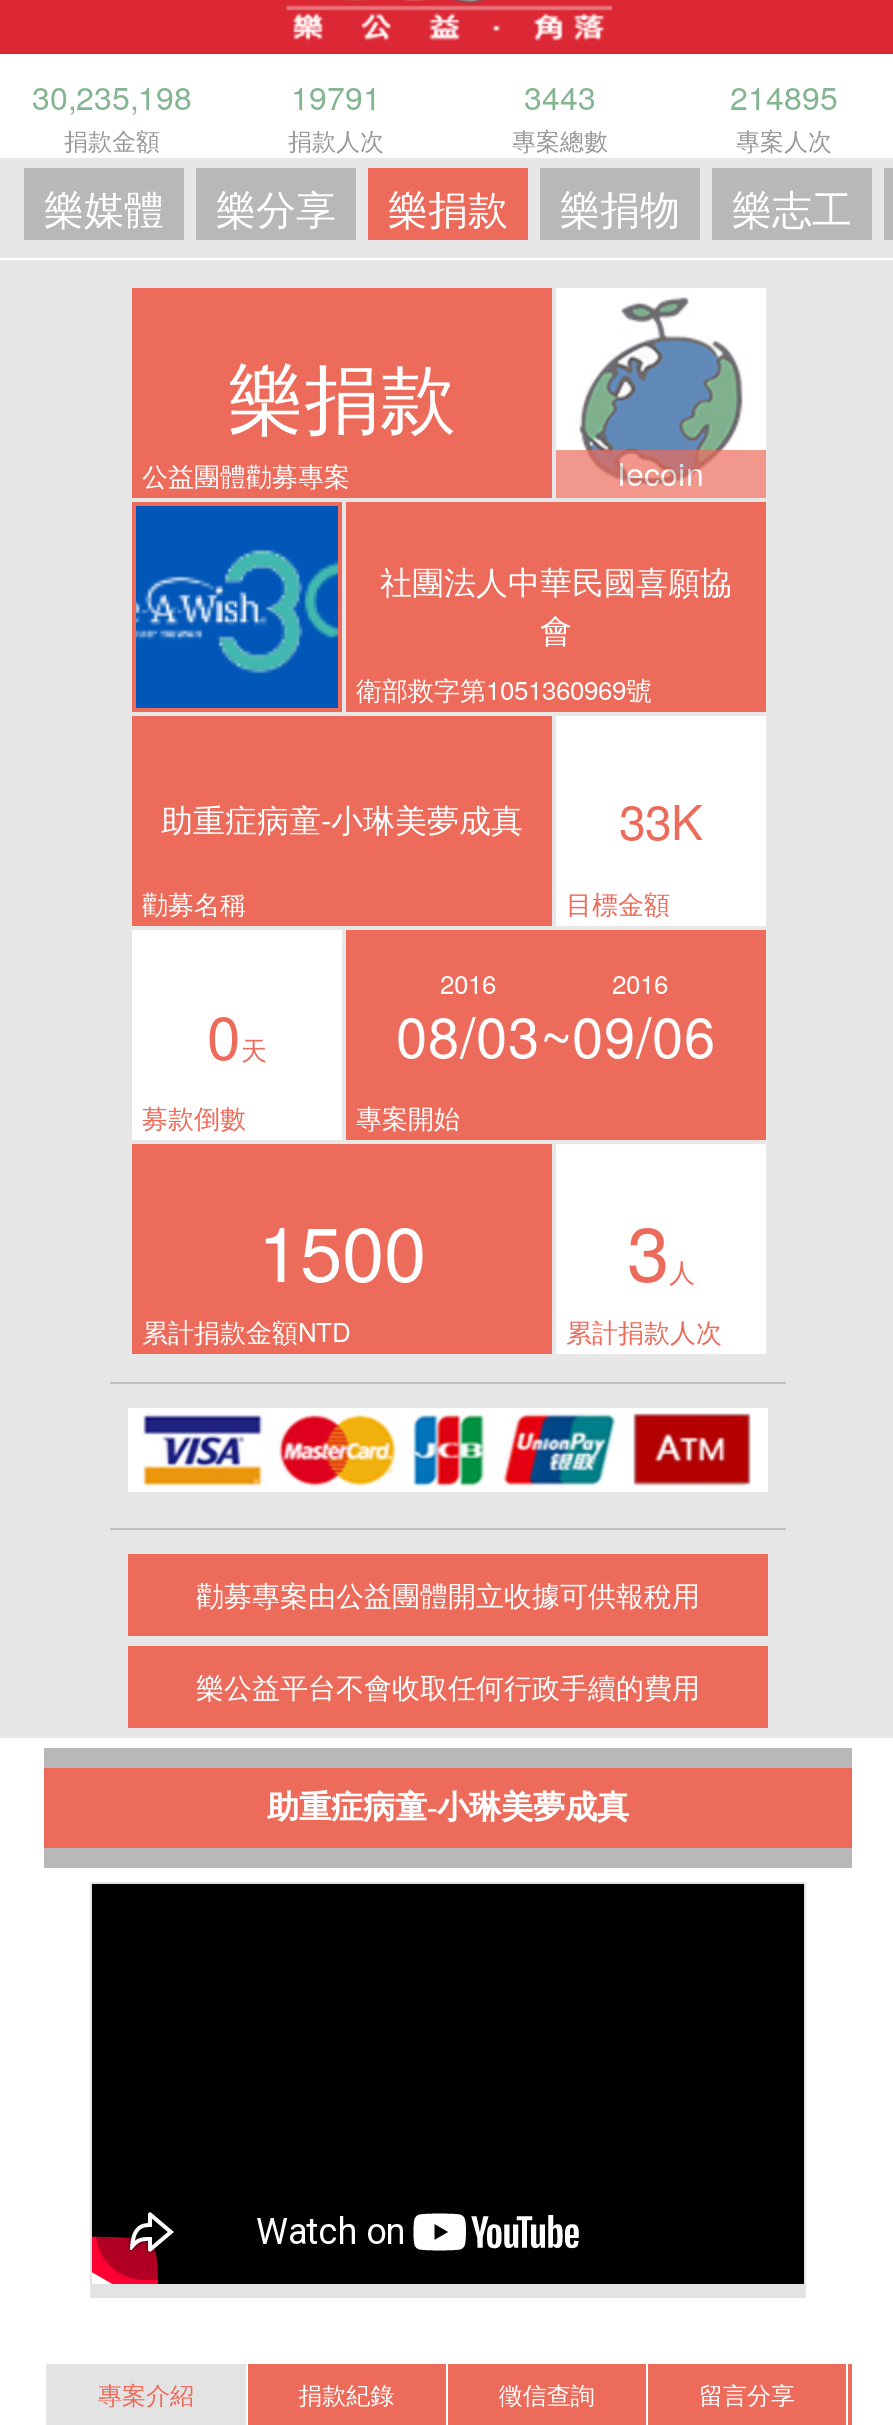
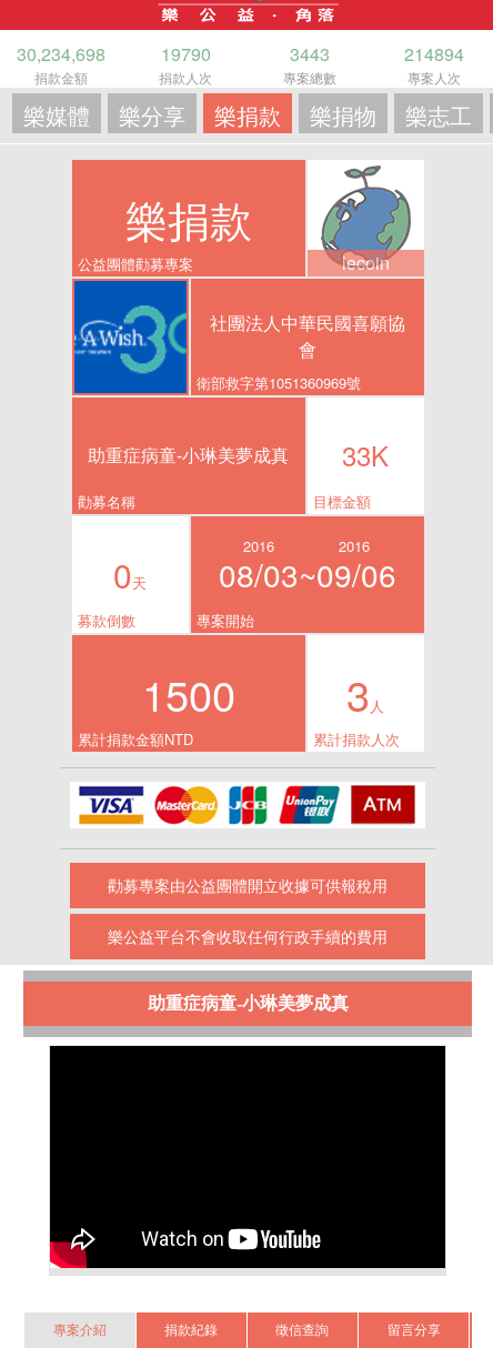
[32,74,192,120] 30,235,198 -> [17,41,105,67] 30,234,698
[291,74,381,120] 19791 -> [160,41,210,67] 19790
[730,74,838,120] 214895 -> [404,41,464,67] 214894

